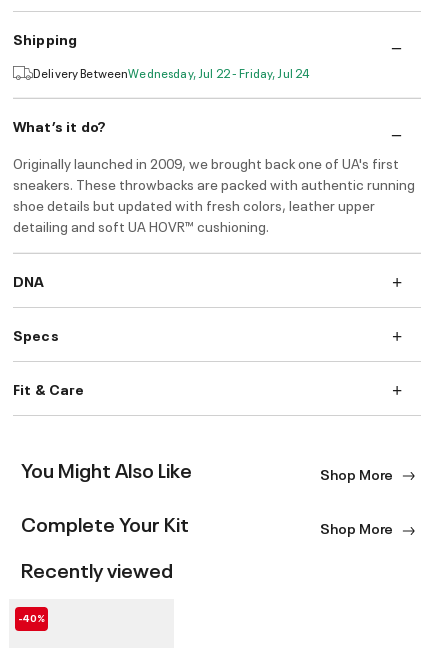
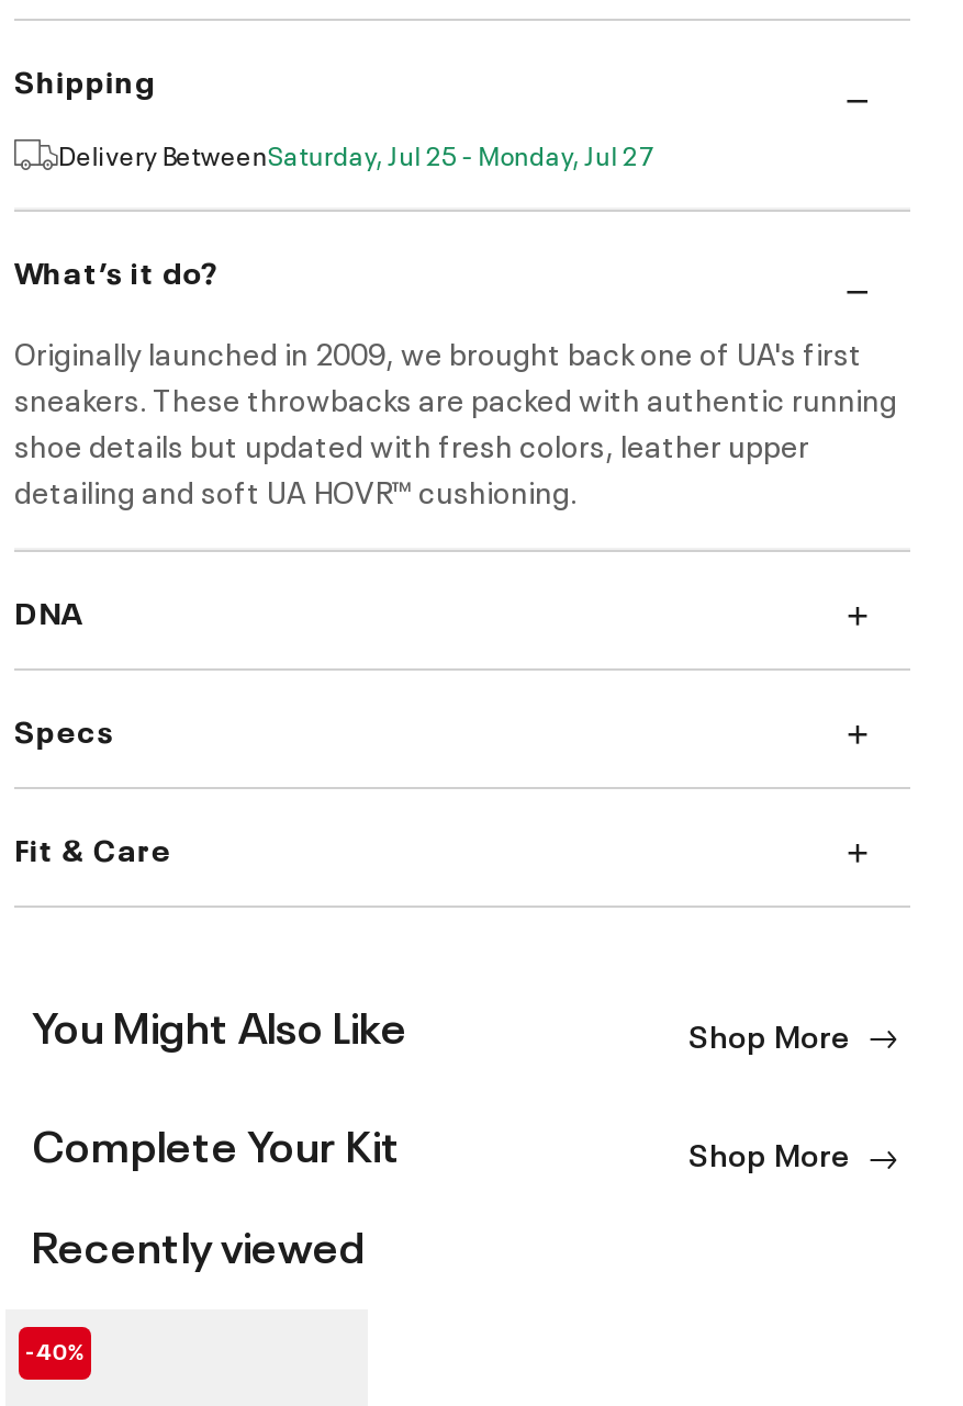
[33,64,309,81] Delivery BetweenWednesday, Jul 22 - Friday, Jul 24 -> [58,136,654,173] Delivery BetweenSaturday, Jul 25 - Monday, Jul 27

